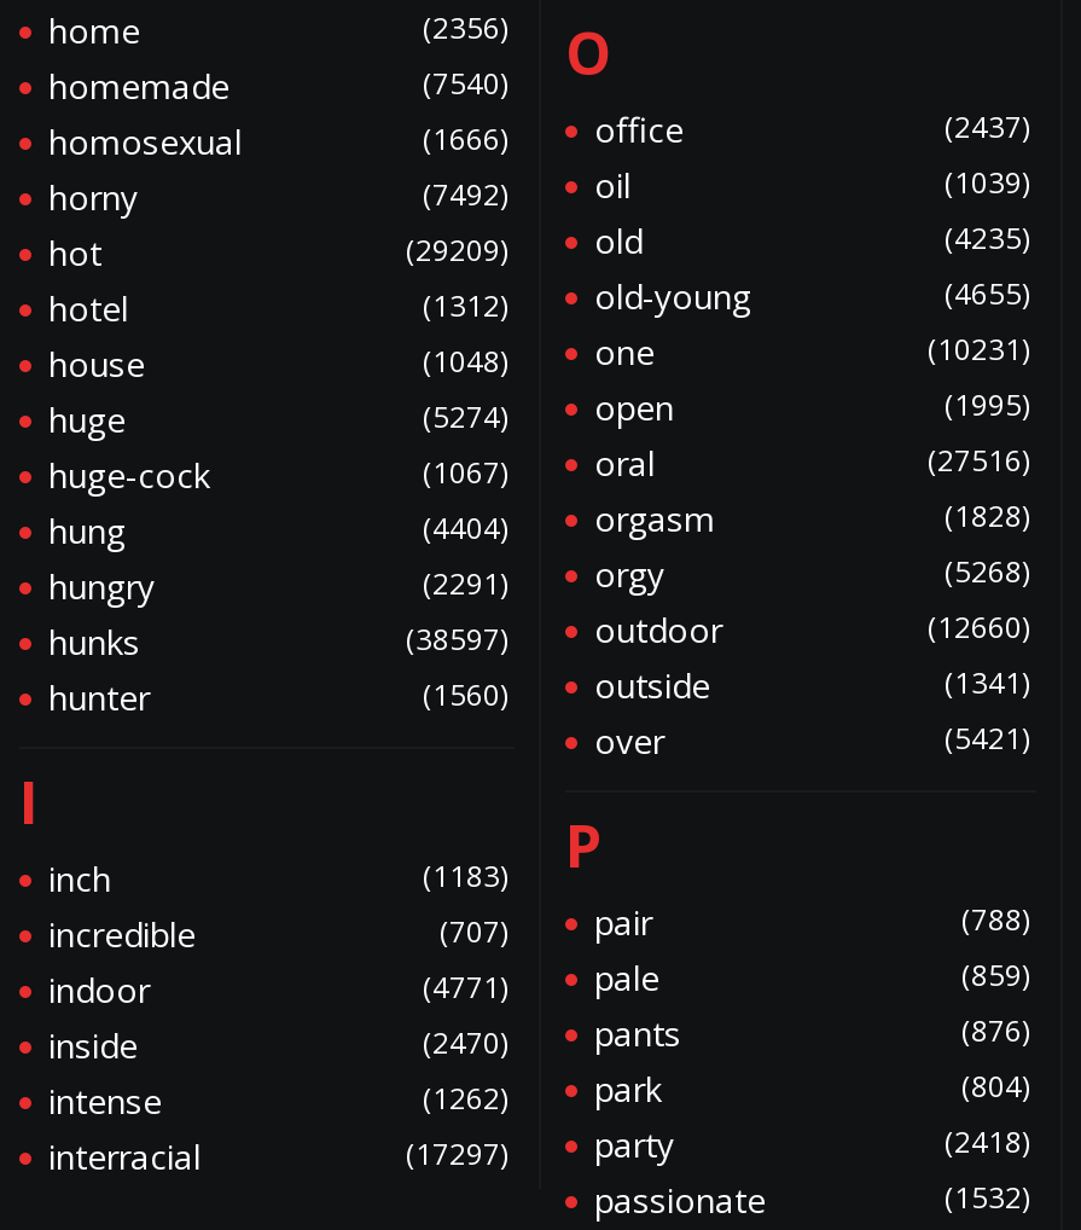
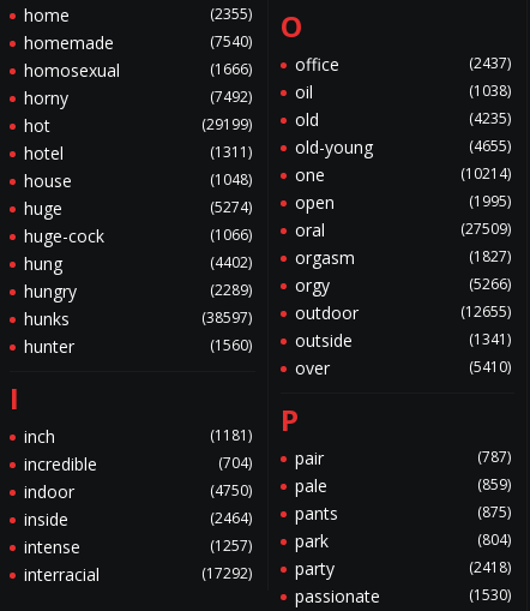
[423,7,609,103] (2356) (7540) O -> [210,3,302,51] (2355) (7540) O
[945,161,1029,203] (1039) -> [469,80,511,101] (1038)
[406,229,507,270] (29209) -> [201,114,252,134] (29199)
[423,285,507,326] (1312) -> [210,141,252,162] (1311)
[928,328,1029,369] (10231) -> [460,163,511,183] (10214)
[423,451,507,492] (1067) -> [210,224,252,245] (1066)
[928,439,1029,480] (27516) -> [460,218,511,239] (27509)
[423,507,507,548] (4404) -> [210,252,252,272] (4402)
[945,495,1029,536] (1828) -> [469,246,511,266] (1827)
[423,563,507,604] (2291) -> [210,279,252,300] (2289)
[945,550,1029,592] (5268) -> [469,273,511,294] (5266)
[928,606,1029,647] (12660) -> [460,301,511,321] (12655)
[945,717,1029,758] (5421) -> [469,356,511,377] (5410)
[423,804,601,896] (1183) P -> [210,399,299,445] (1181) P
[440,911,507,952] (707) -> [218,452,252,473] (704)
[961,898,1029,940] (788) -> [477,446,511,467] (787)
[423,966,507,1007] (4771) -> [210,480,252,500] (4750)
[423,1022,507,1063] (2470) -> [210,508,252,528] (2464)
[961,1010,1029,1051] (876) -> [477,502,511,522] (875)
[423,1077,507,1118] (1262) -> [210,535,252,556] (1257)
[406,1133,507,1174] (17297) -> [201,563,252,583] (17292)
[945,1176,1029,1217] (1532) -> [469,584,511,605] (1530)

